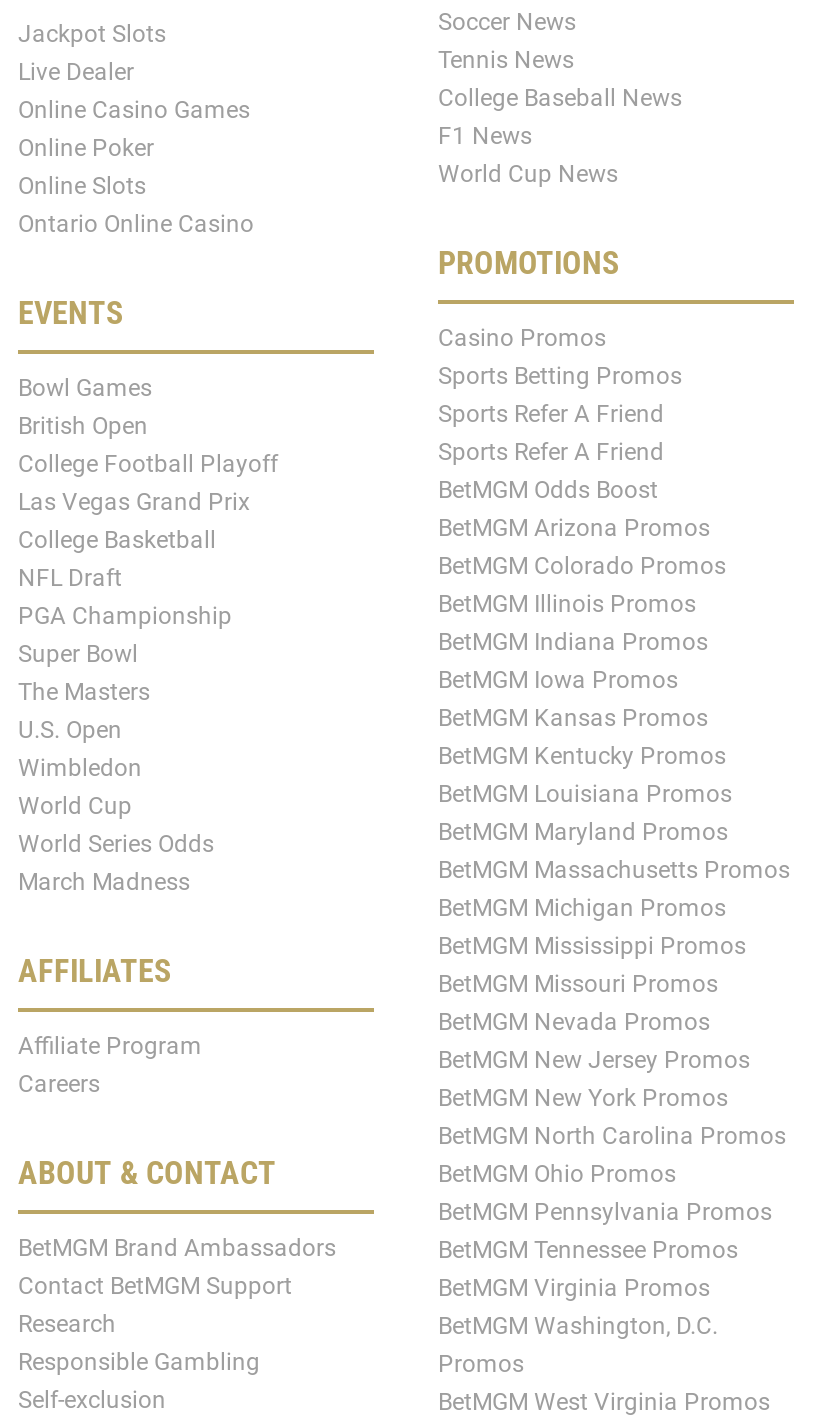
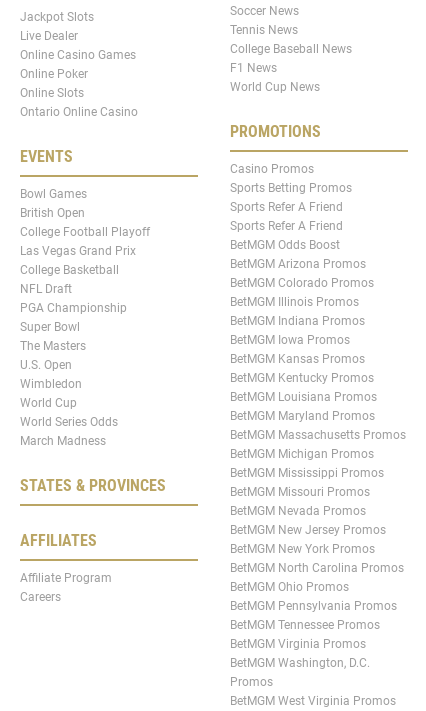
none -> [20,476,166,495] STATES & PROVINCES
moved [18,951,202,1097] -> [20,531,112,604]: AFFILIATES | Affiliate Program | Careers
[18,1153,336,1413] ABOUT & CONTACT | BetMGM Brand Ambassadors | Contact BetMGM Support | Research | Responsible Gambling | Self-exclusion -> none

